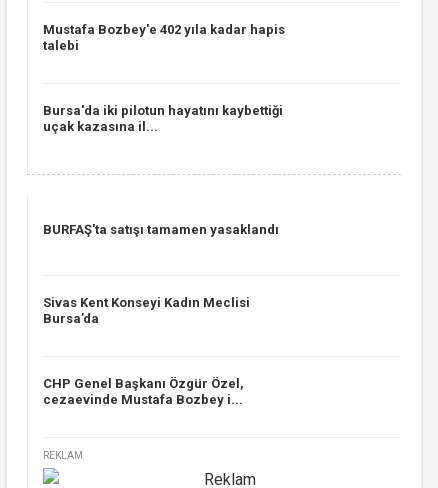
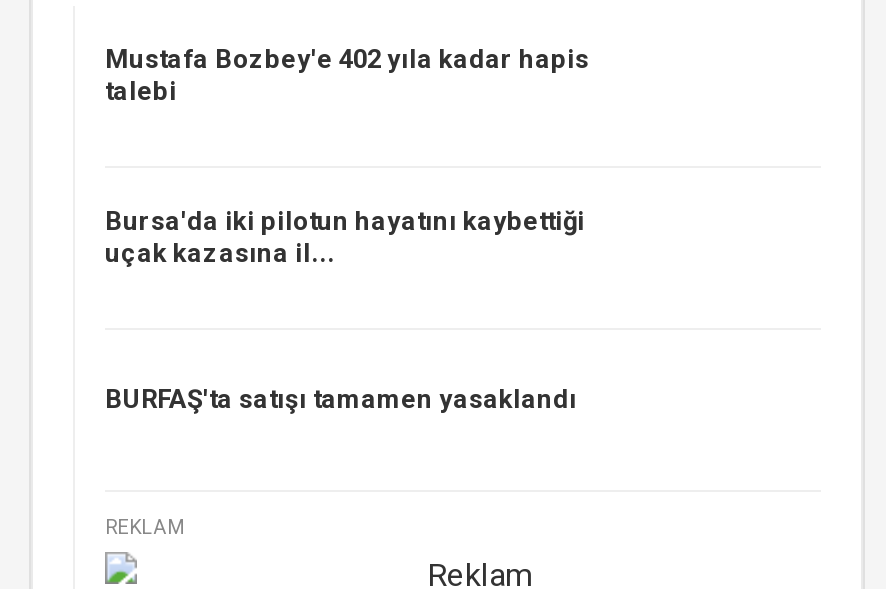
[43,295,250,326] Sivas Kent Konseyi Kadın Meclisi | Bursa’da -> none
[43,376,244,407] CHP Genel Başkanı Özgür Özel, | cezaevinde Mustafa Bozbey i... -> none

